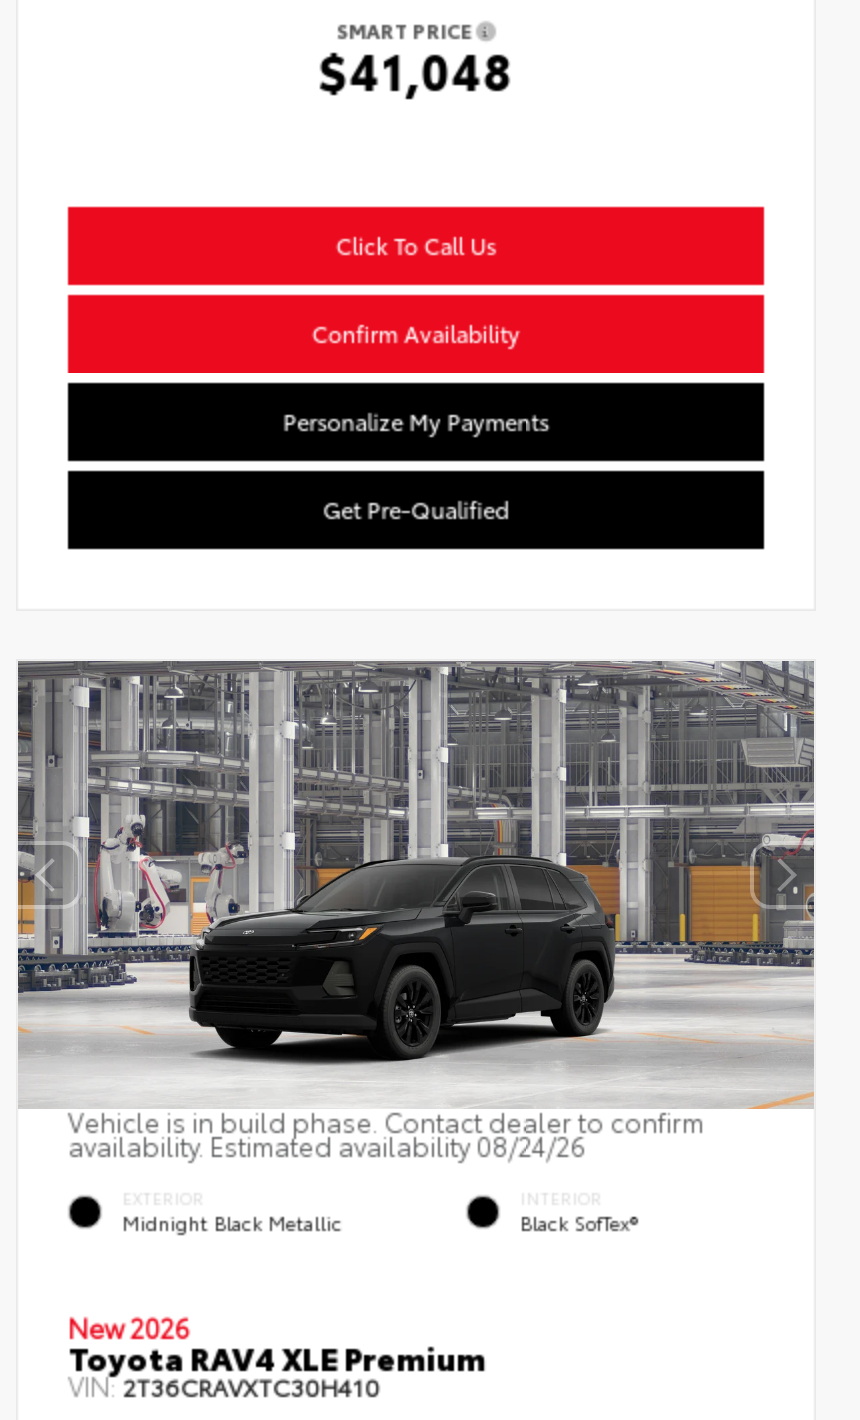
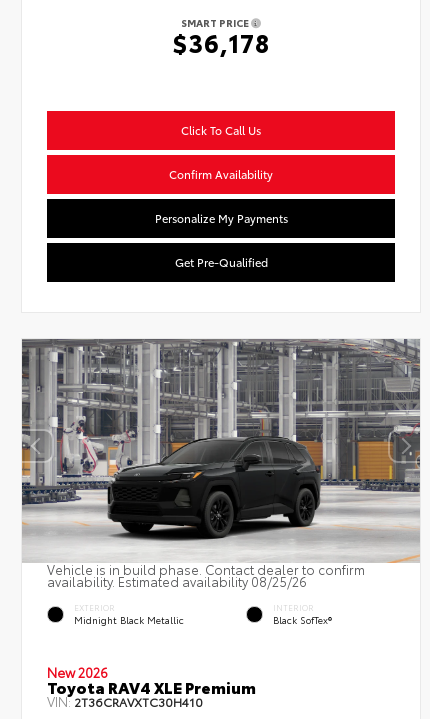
[319,34,513,102] $41,048 -> [172,25,269,59] $36,178
[68,1127,586,1163] availability. Estimated availability 08/24/26 -> [47,572,307,590] availability. Estimated availability 08/25/26

